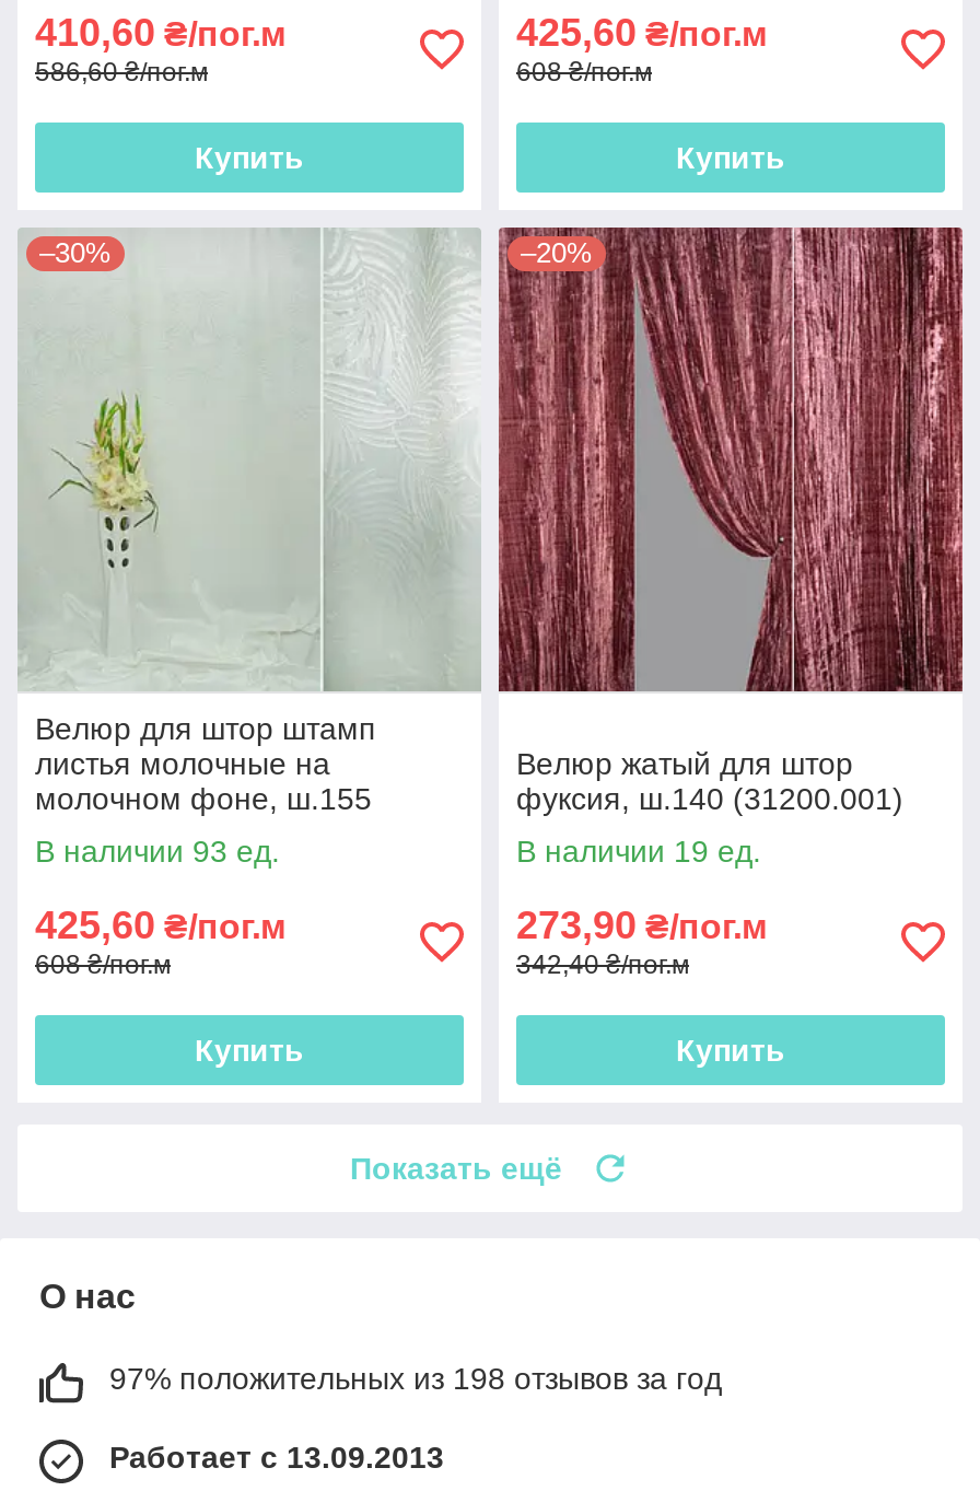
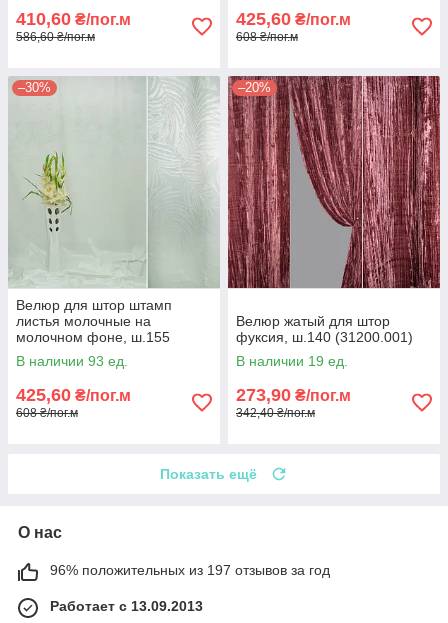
[195,141,304,176] Купить -> none
[676,141,785,176] Купить -> none
[195,1034,304,1069] Купить -> none
[676,1034,785,1069] Купить -> none
[109,1362,722,1397] 97% положительных из 198 отзывов за год -> [50,562,330,578] 96% положительных из 197 отзывов за год

